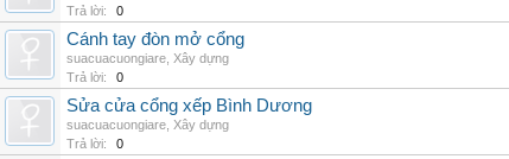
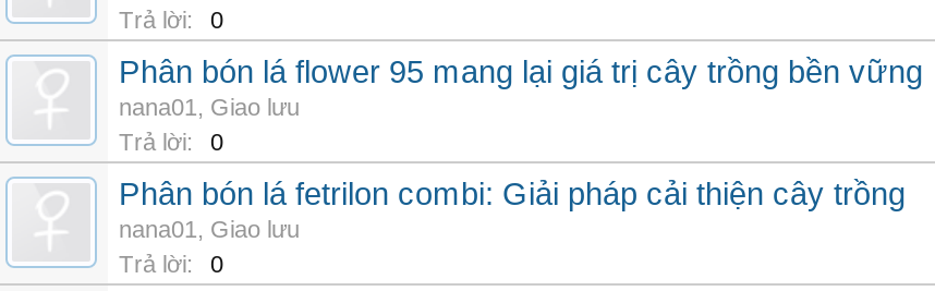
[66,30,244,65] Cánh tay đòn mở cổng | suacuacuongiare, Xây dựng -> [119,54,923,120] Phân bón lá flower 95 mang lại giá trị cây trồng bền vững | nana01, Giao lưu
[66,96,312,132] Sửa cửa cổng xếp Bình Dương | suacuacuongiare, Xây dựng -> [119,177,906,242] Phân bón lá fetrilon combi: Giải pháp cải thiện cây trồng | nana01, Giao lưu

